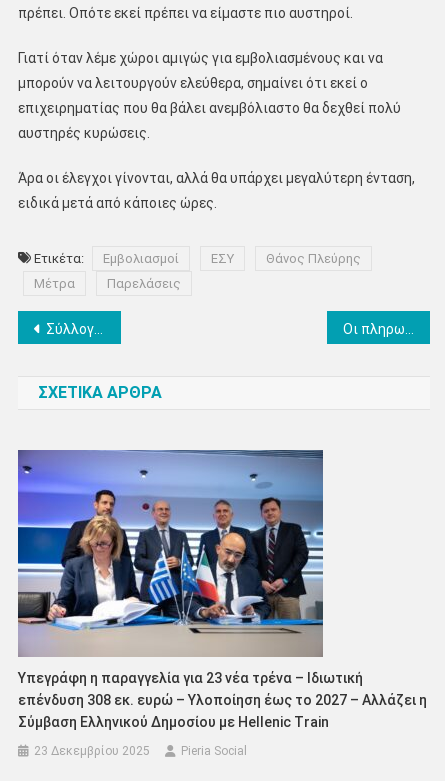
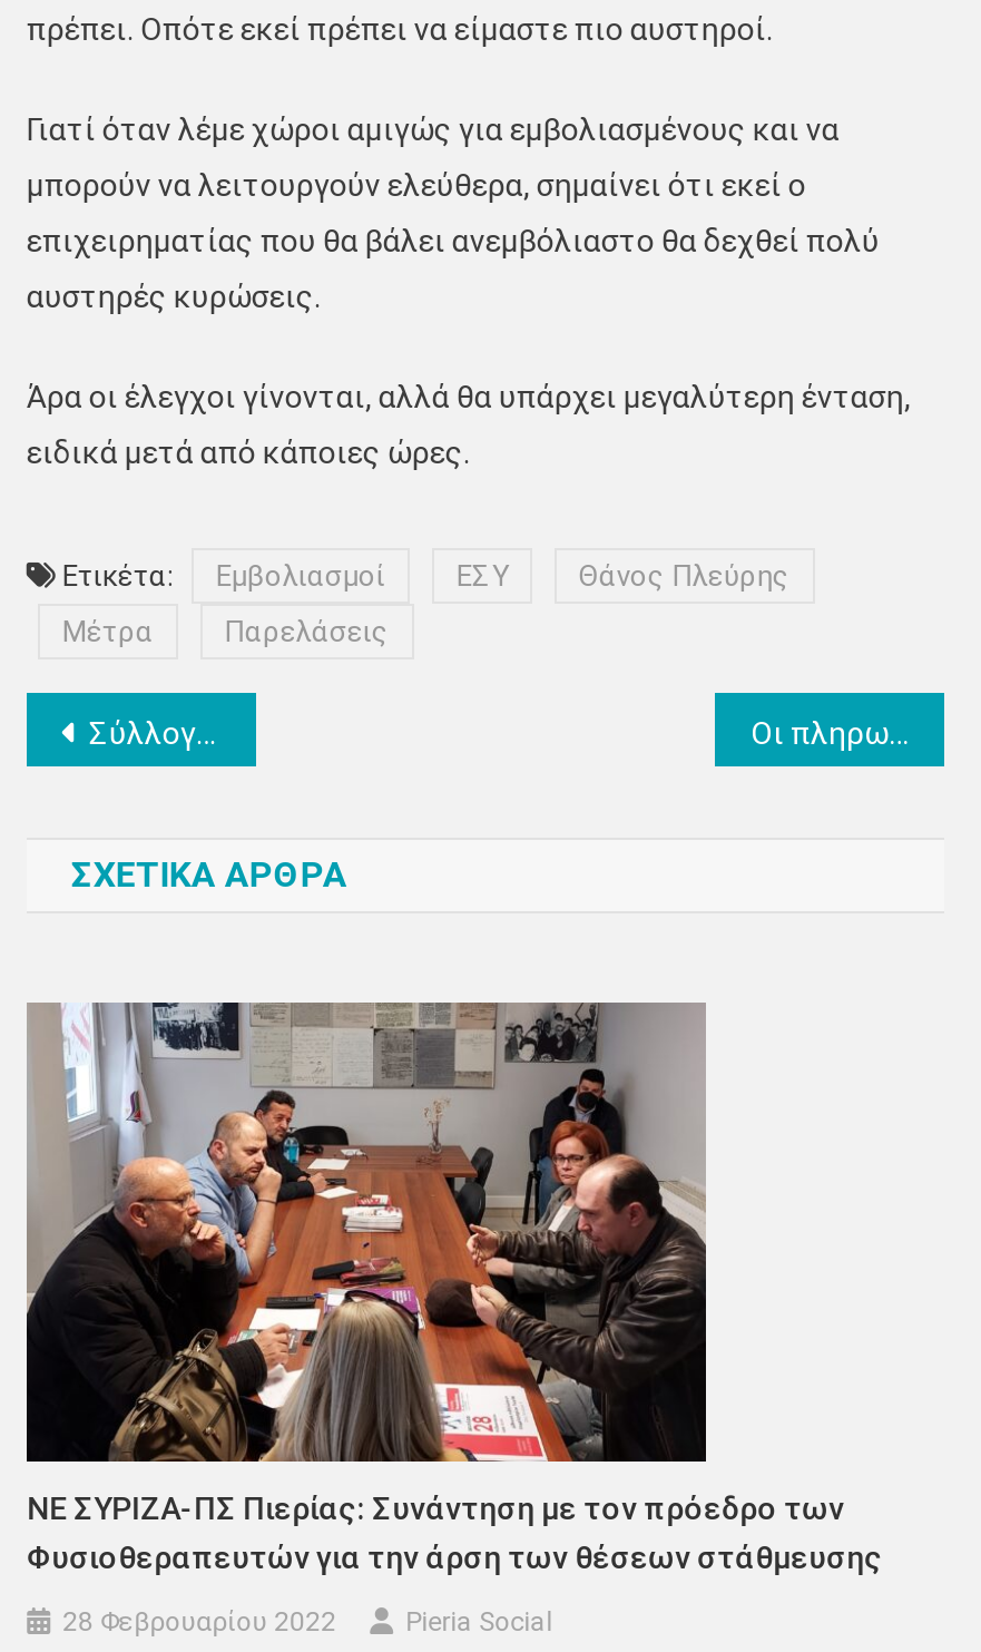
[17,449,427,730] [image] | Υπεγράφη η παραγγελία για 23 νέα τρένα – Ιδιωτική | επένδυση 308 εκ. ευρώ – Υλοποίηση έως το 2027 – Αλλάζει η | Σύμβαση Ελληνικού Δημοσίου με Hellenic Train -> [24,1001,882,1574] [image] | ΝΕ ΣΥΡΙΖΑ-ΠΣ Πιερίας: Συνάντηση με τον πρόεδρο των | Φυσιοθεραπευτών για την άρση των θέσεων στάθμευσης
[34,744,150,758] 23 Δεκεμβρίου 2025 -> [63,1605,337,1636] 28 Φεβρουαρίου 2022

